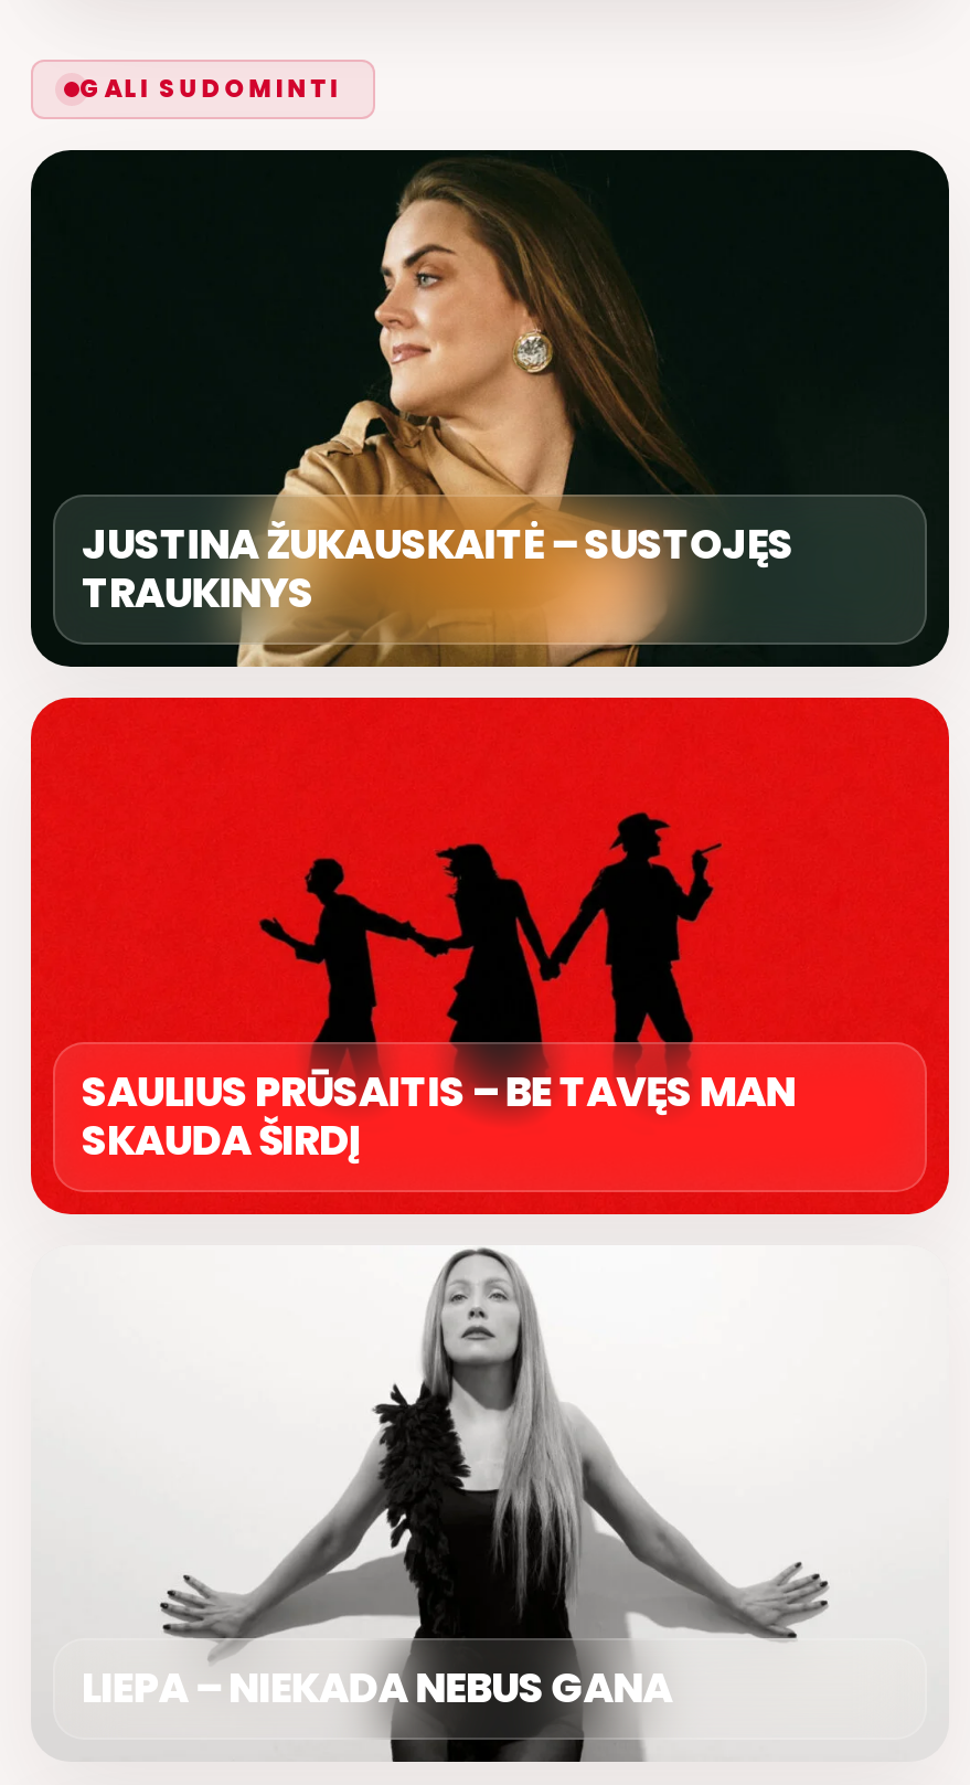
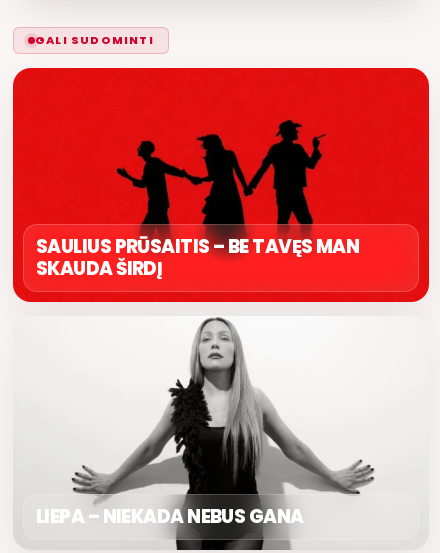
[29,148,951,669] [image] | JUSTINA ŽUKAUSKAITĖ – SUSTOJĘS | TRAUKINYS -> none

